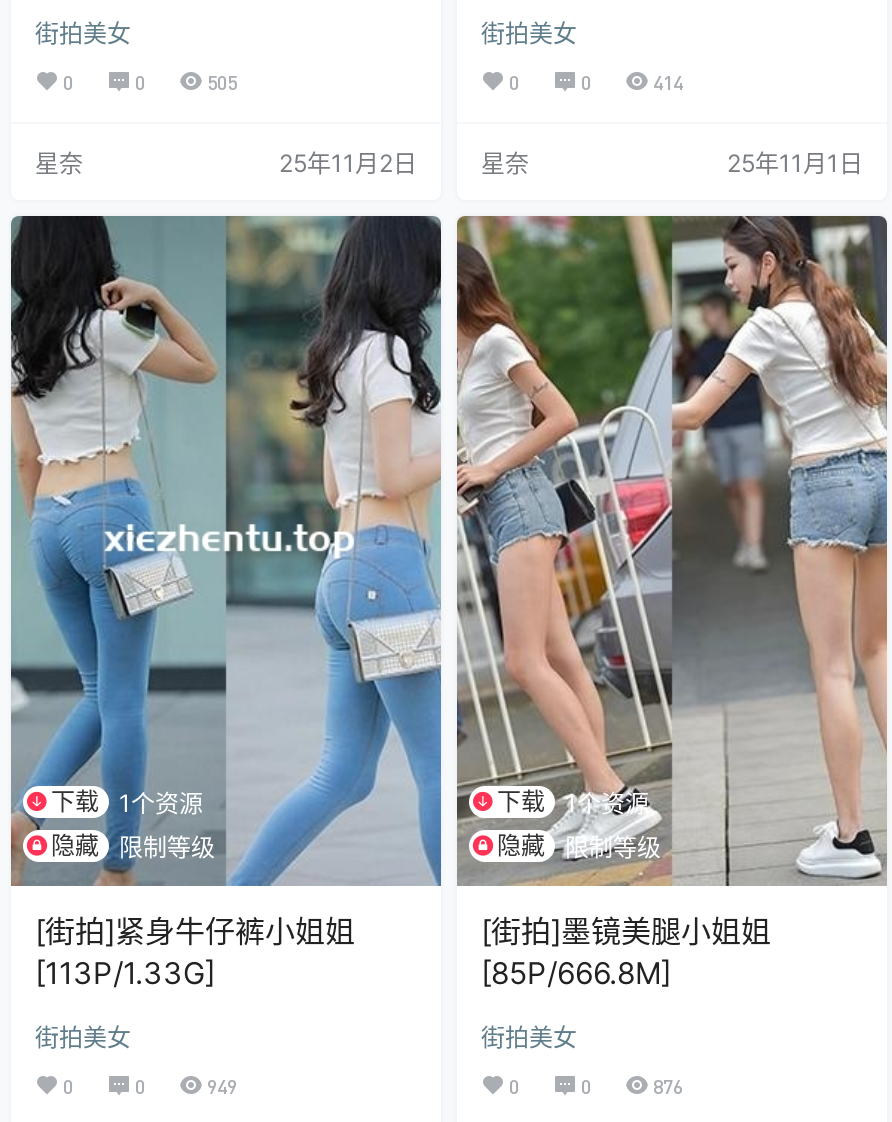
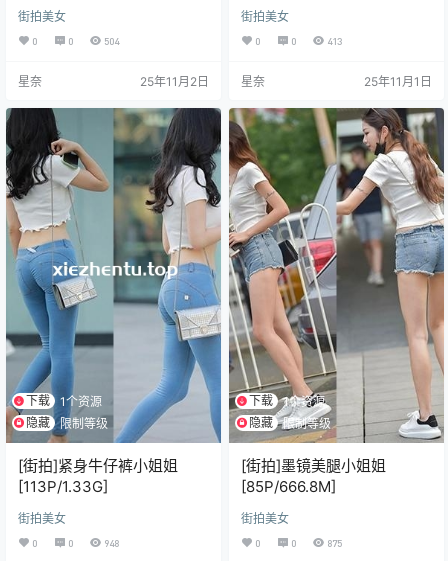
[207,71,237,95] 505 -> [104,35,119,47] 504
[653,71,683,95] 414 -> [327,35,342,47] 413
[207,1074,237,1098] 949 -> [104,537,119,549] 948
[653,1074,683,1098] 876 -> [327,537,342,549] 875

